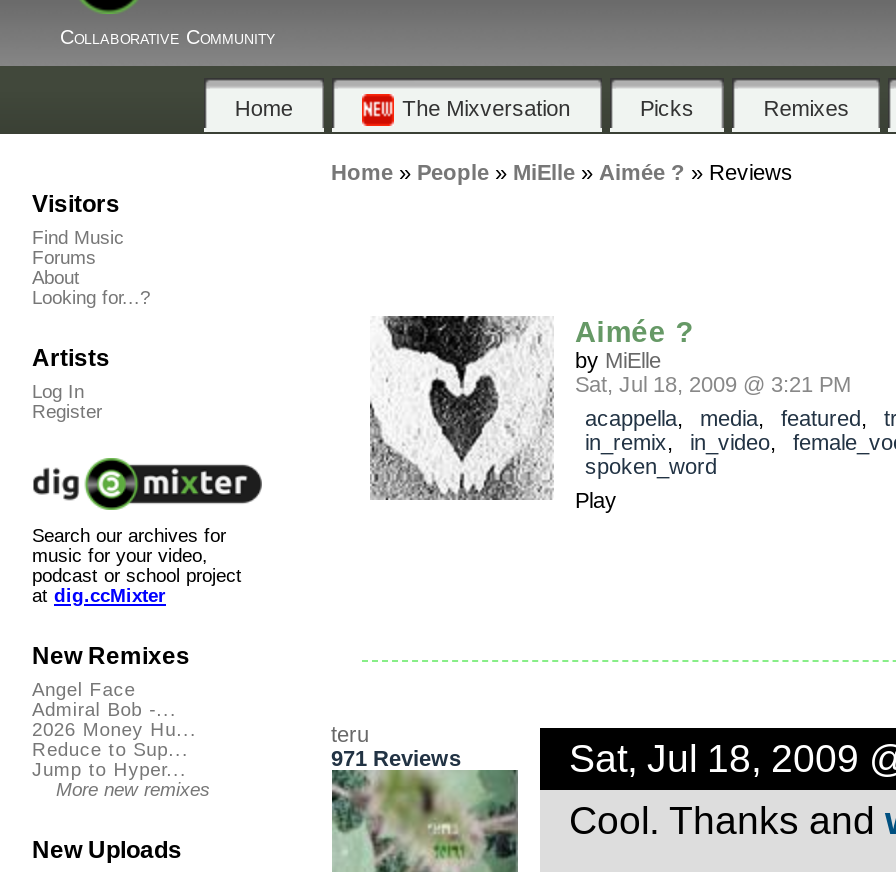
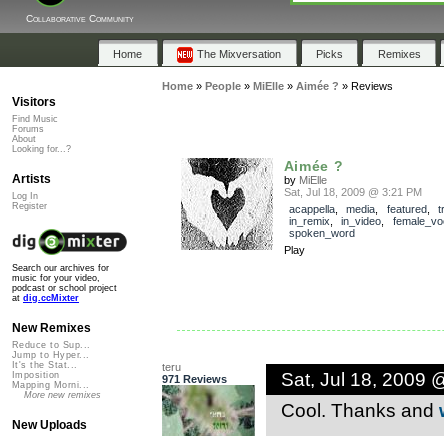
[32,681,197,741] Angel Face | Admiral Bob -... | 2026 Money Hu... -> none
moved [32,741,189,781] -> [12,340,90,360]: Reduce to Sup... | Jump to Hyper...
none -> [12,360,89,390] It's the Stat... | Imposition | Mapping Morni...

